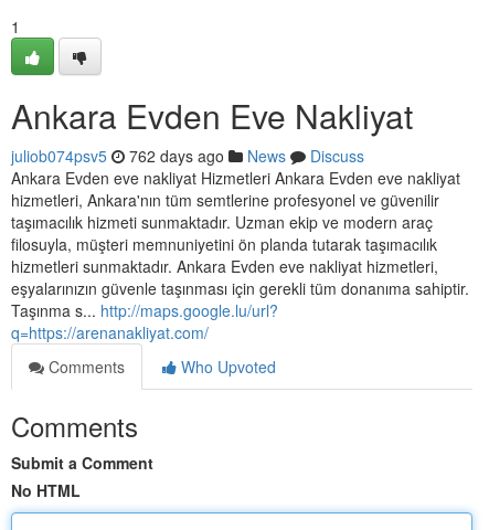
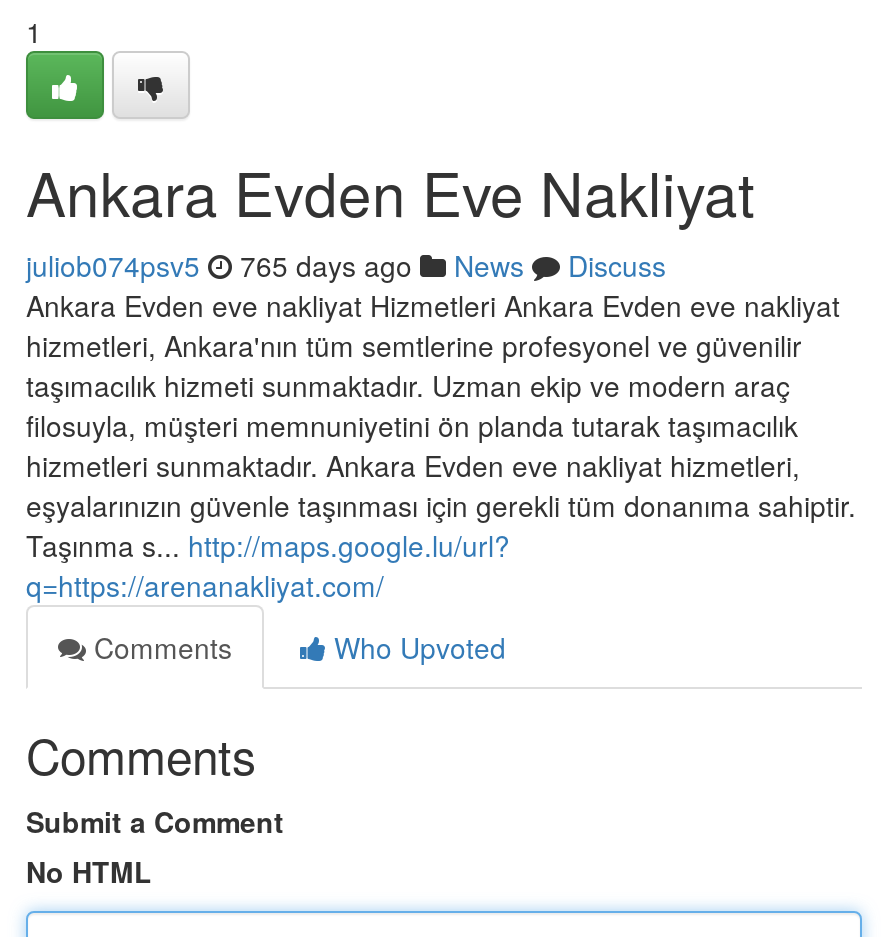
[11,145,364,167] juliob074psv5 762 days ago News Discuss -> [26,245,666,285] juliob074psv5 765 days ago News Discuss

